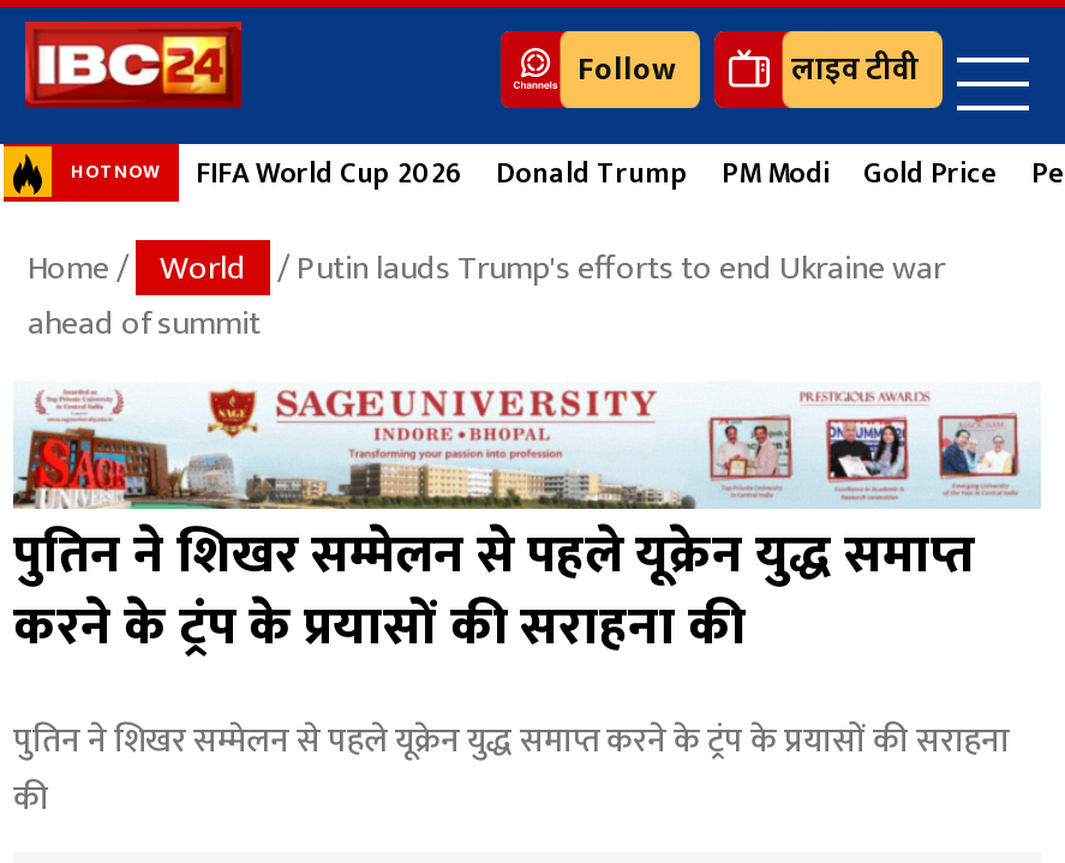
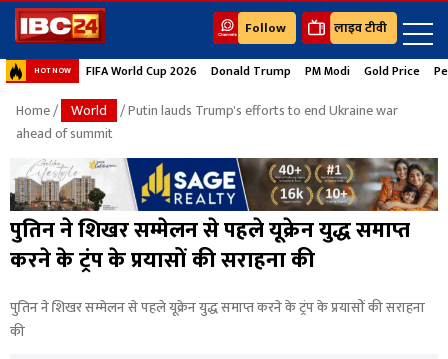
[13,382,1041,509] [image] -> [9,157,439,212] [image]

